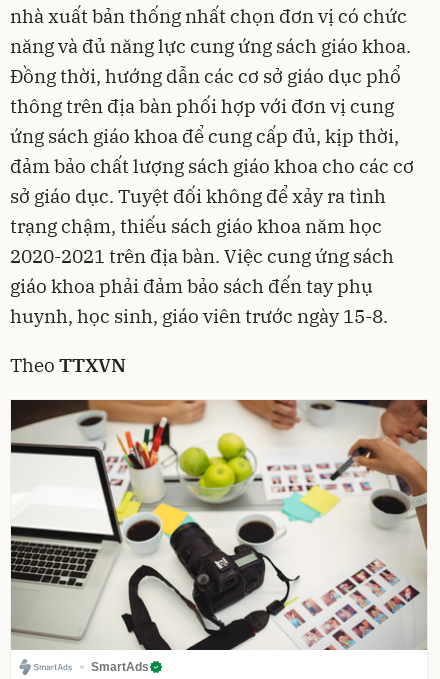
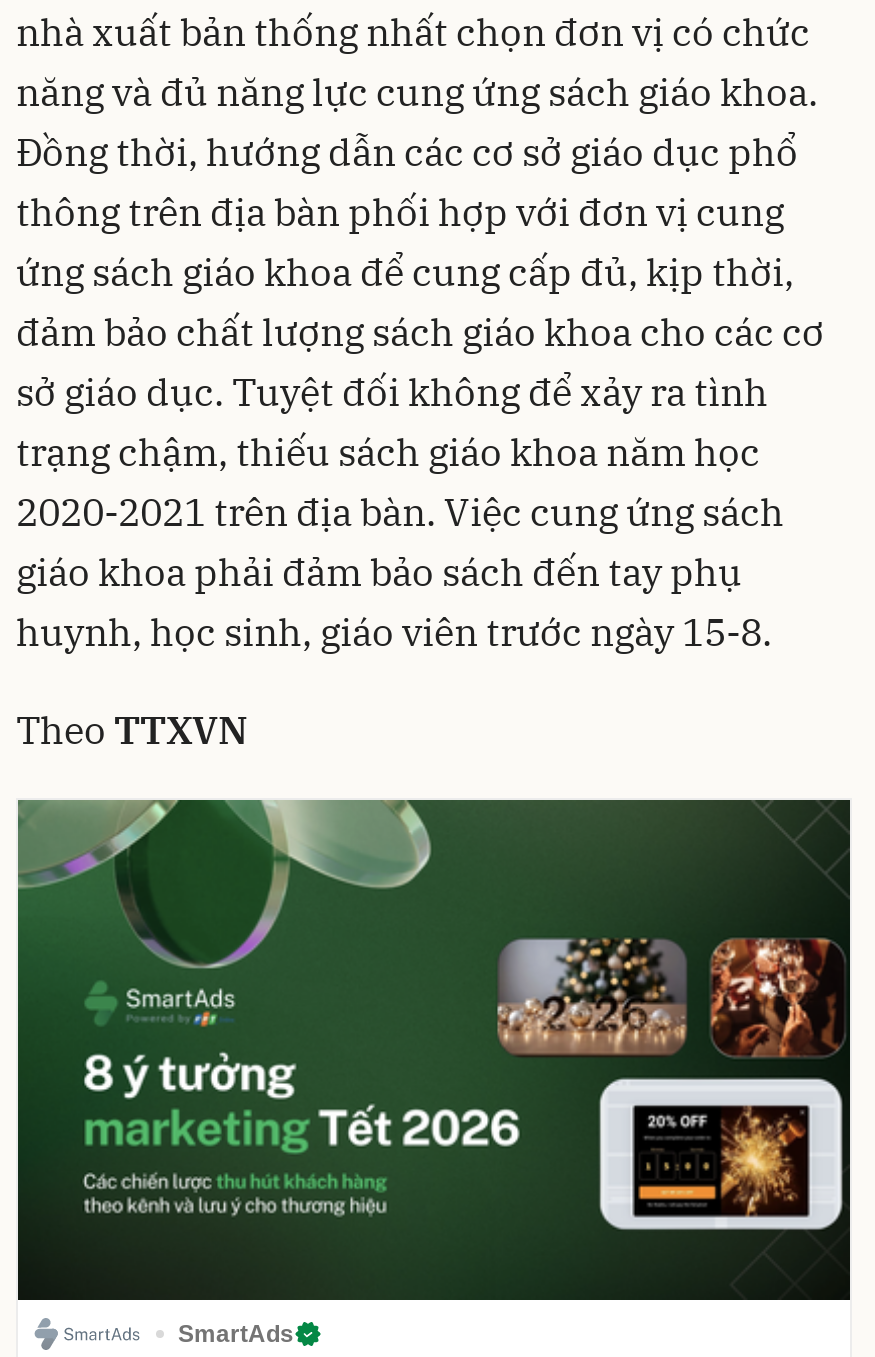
[10,399,428,651] [image] -> [16,798,852,1302] [image]

